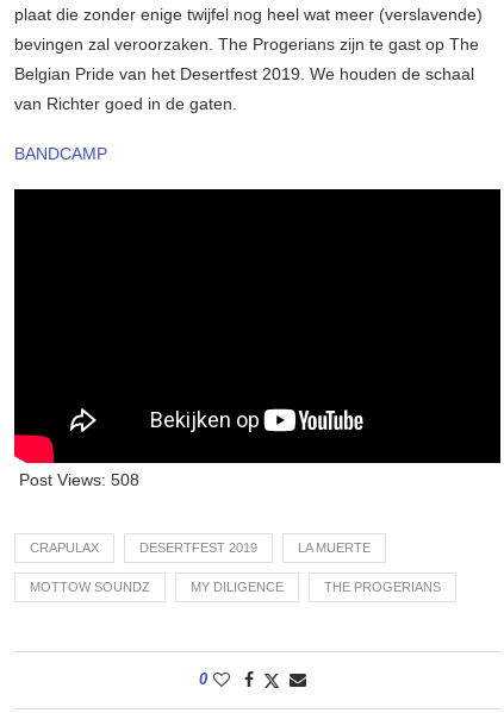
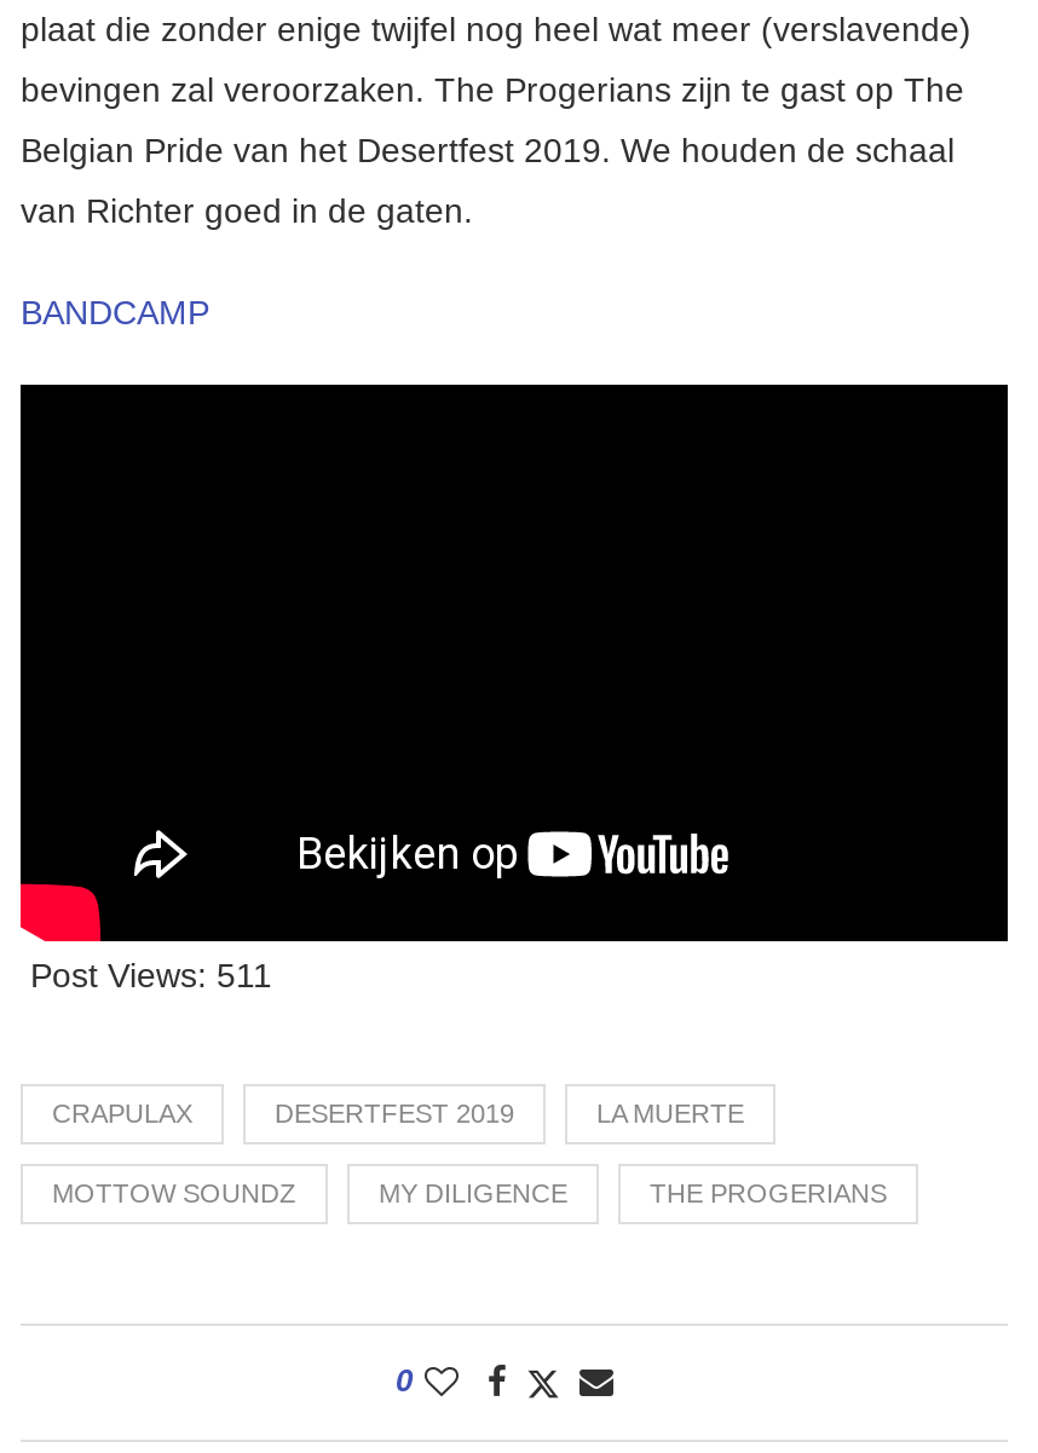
[19,470,139,489] Post Views: 508 -> [30,956,272,994] Post Views: 511

